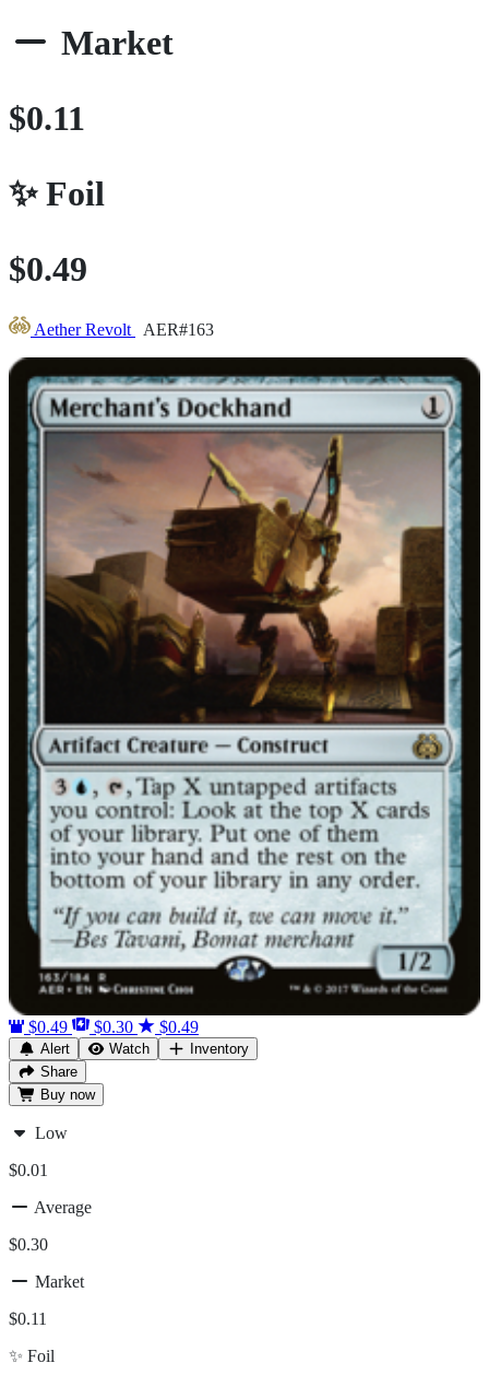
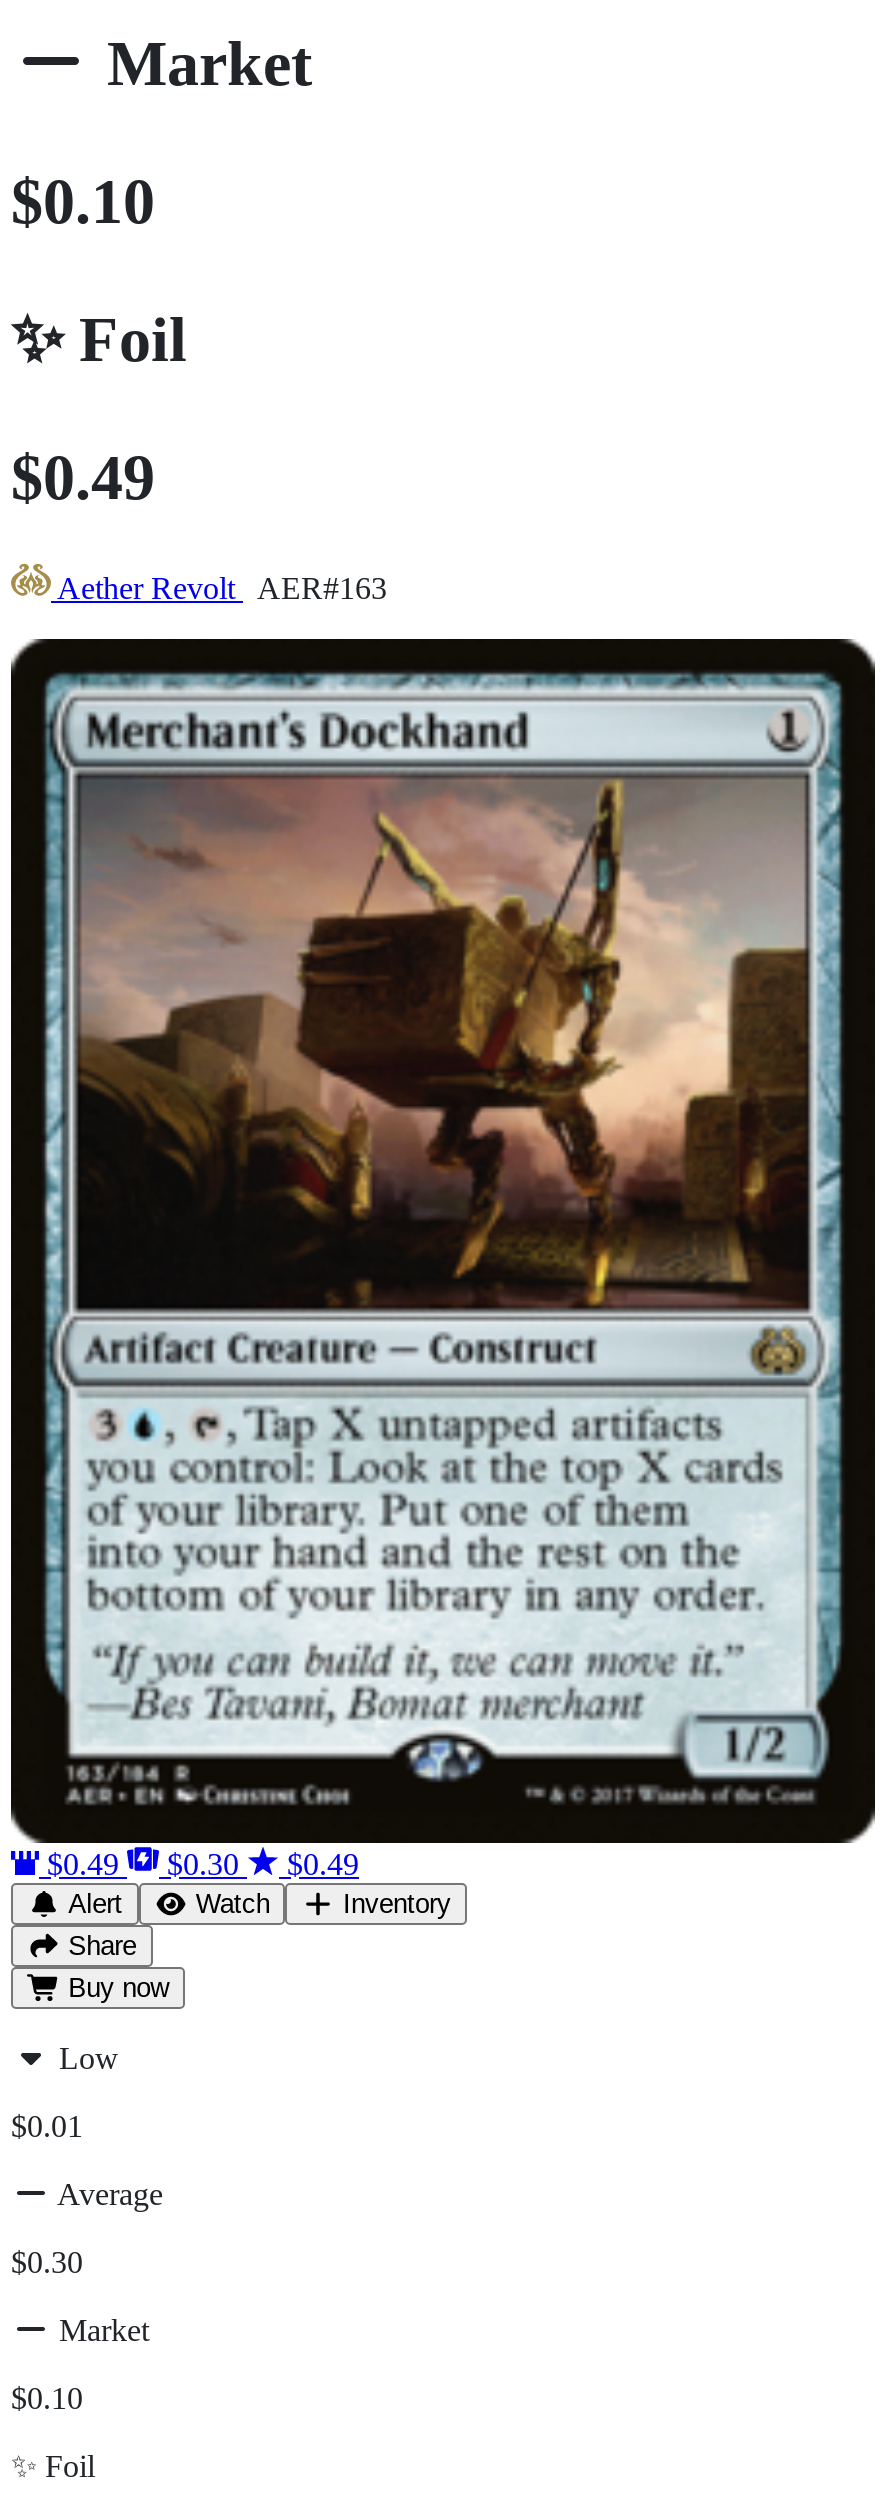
[9,99,85,138] $0.11 -> [11,166,155,238] $0.10
[9,1310,47,1328] $0.11 -> [11,2382,83,2416] $0.10

